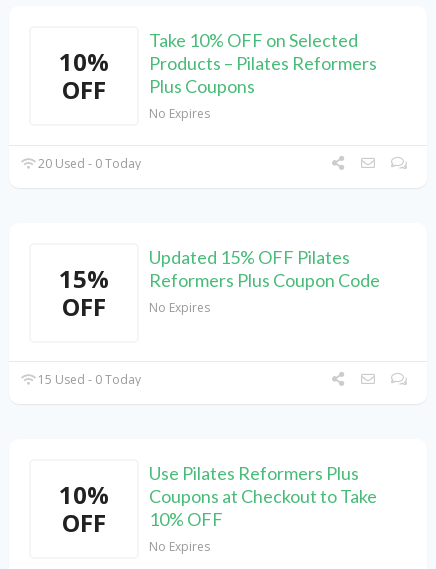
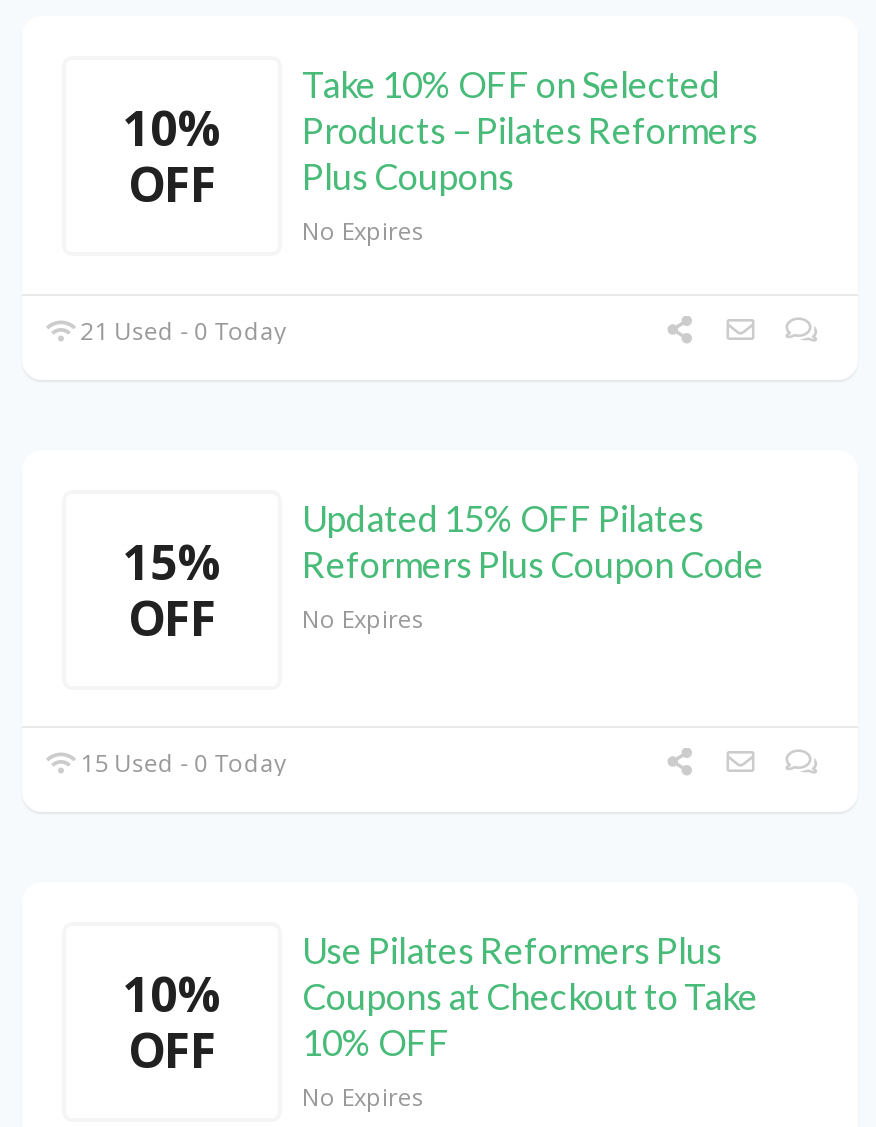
[35,155,141,172] 20 Used - 0 Today -> [74,314,286,348] 21 Used - 0 Today

